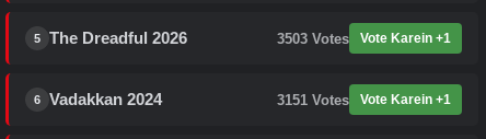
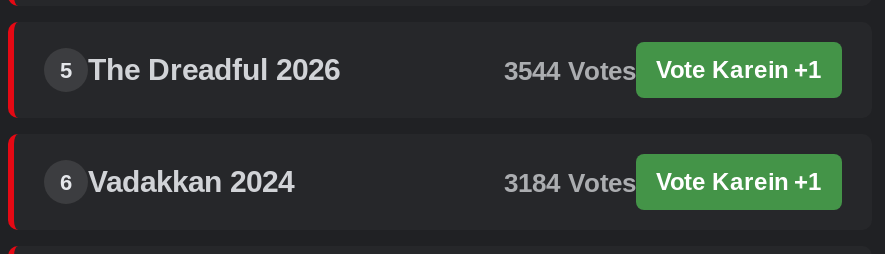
[277,30,451,47] 3503 Votes Vote Karein +1 -> [504,55,822,85] 3544 Votes Vote Karein +1
[277,91,451,108] 3151 Votes Vote Karein +1 -> [504,167,822,197] 3184 Votes Vote Karein +1

